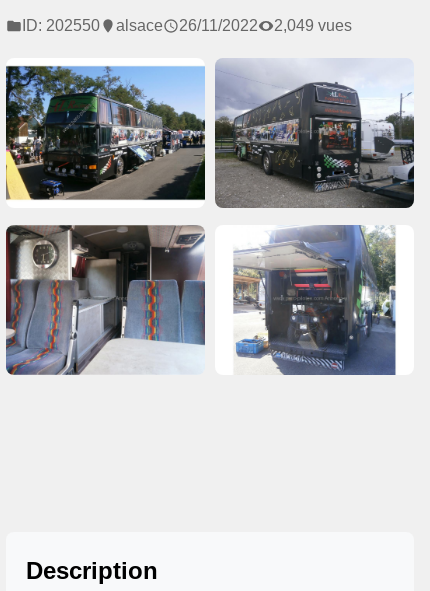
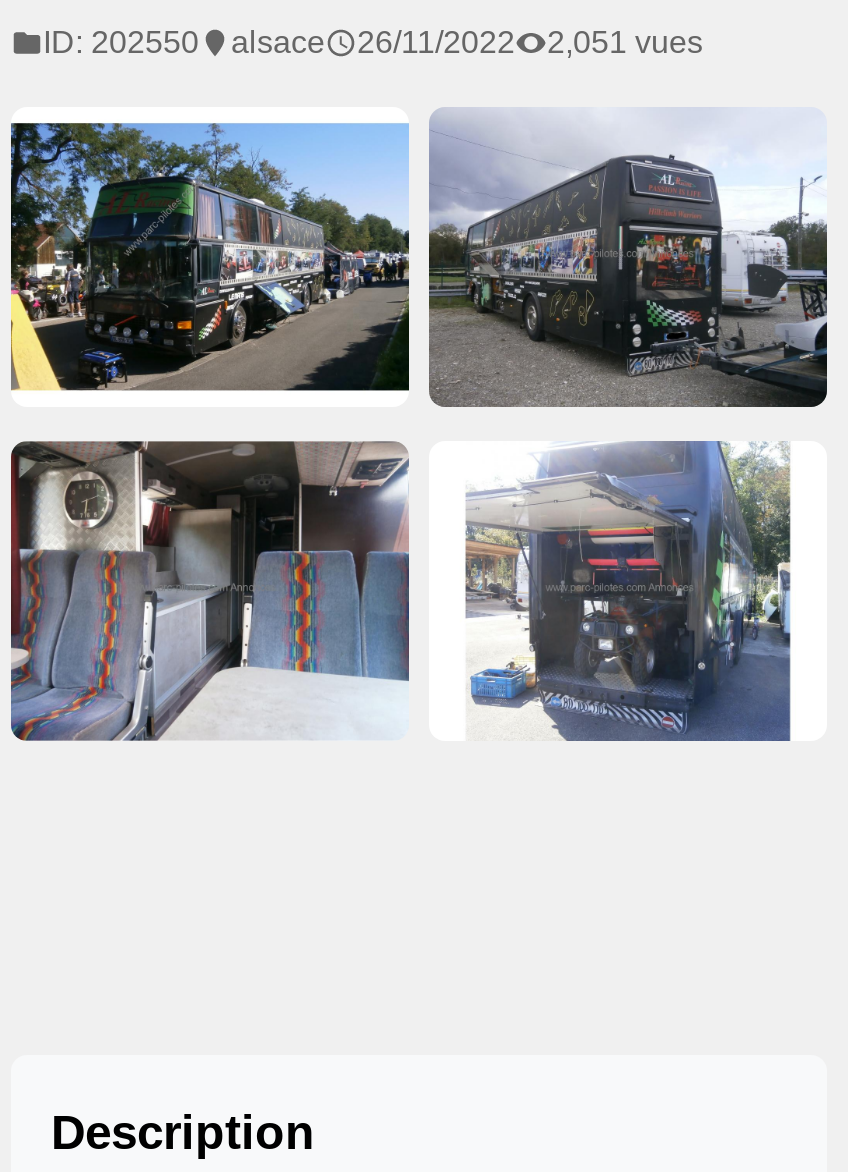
[22,17,352,34] ID: 202550 alsace 26/11/2022 2,049 vues -> [43,25,703,59] ID: 202550 alsace 26/11/2022 2,051 vues

